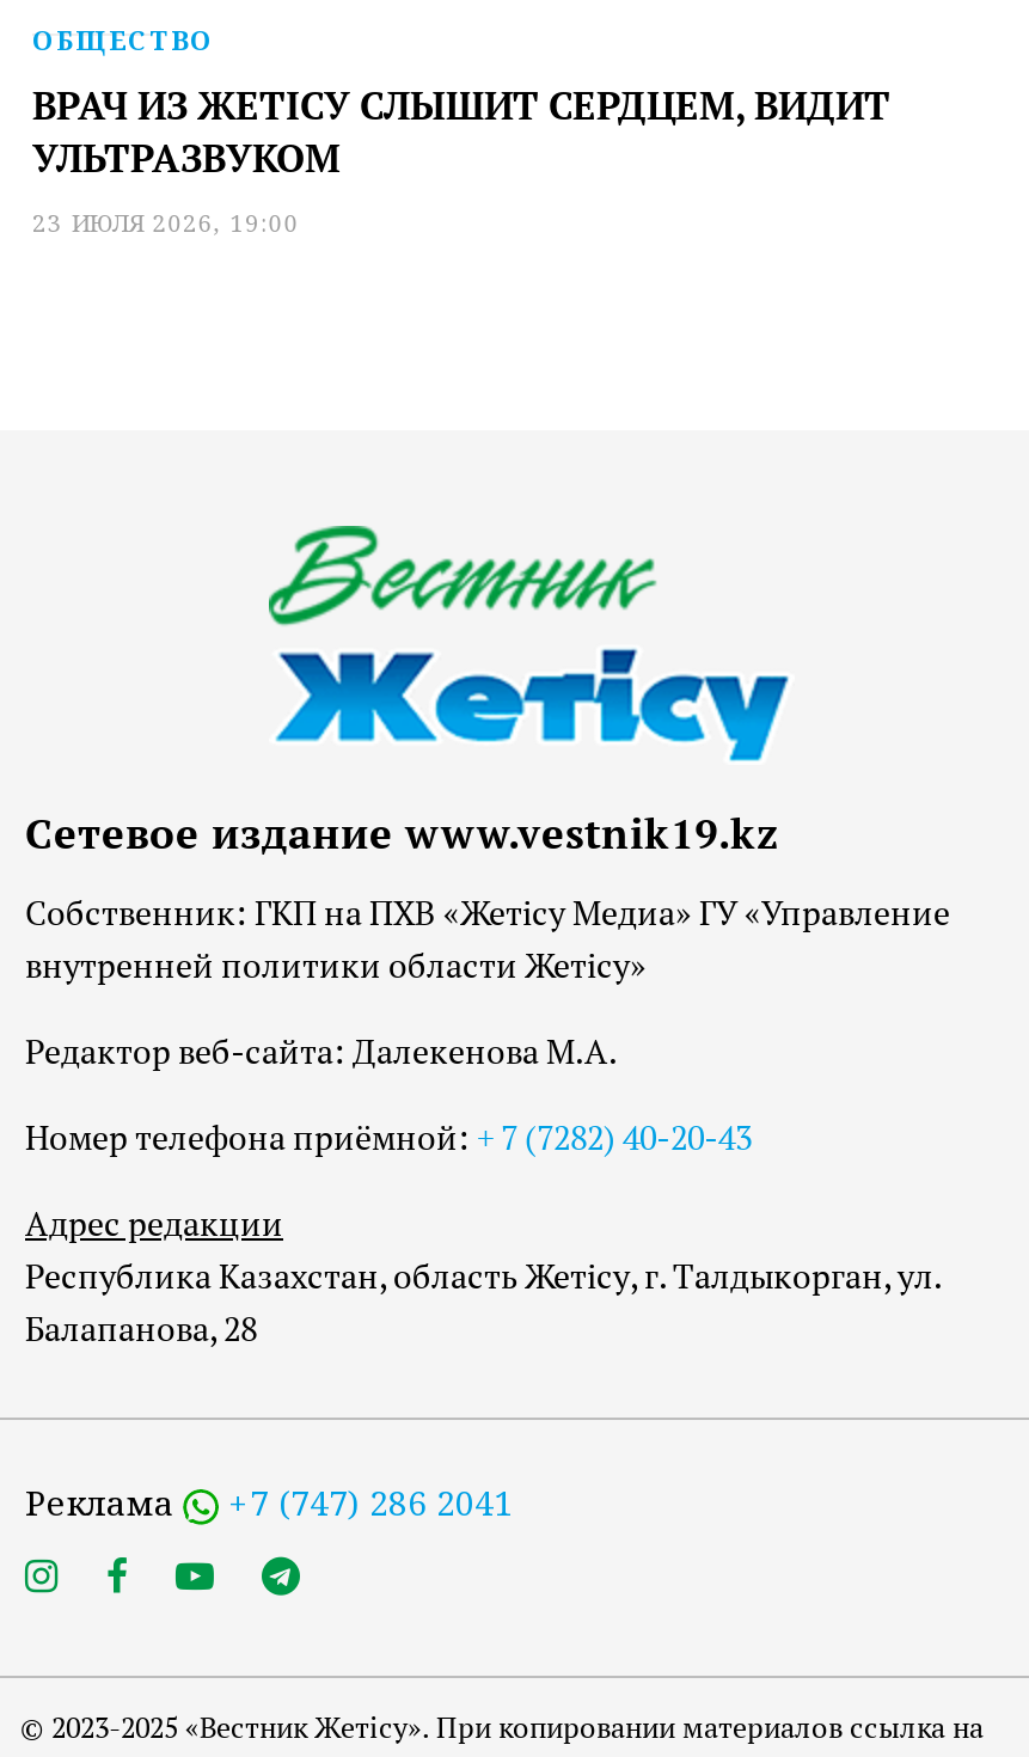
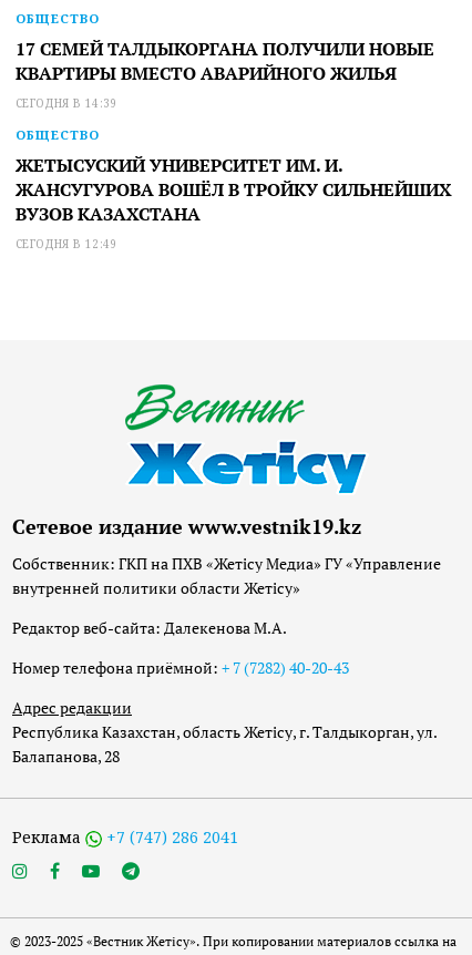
[32,80,890,240] ВРАЧ ИЗ ЖЕТIСУ СЛЫШИТ СЕРДЦЕМ, ВИДИТ | УЛЬТРАЗВУКОМ | 23 ИЮЛЯ 2026, 19:00 -> [16,37,452,252] 17 СЕМЕЙ ТАЛДЫКОРГАНА ПОЛУЧИЛИ НОВЫЕ | КВАРТИРЫ ВМЕСТО АВАРИЙНОГО ЖИЛЬЯ | СЕГОДНЯ В 14:39 | ОБЩЕСТВО | ЖЕТЫСУСКИЙ УНИВЕРСИТЕТ ИМ. И. | ЖАНСУГУРОВА ВОШЁЛ В ТРОЙКУ СИЛЬНЕЙШИХ | ВУЗОВ КАЗАХСТАНА | СЕГОДНЯ В 12:49

